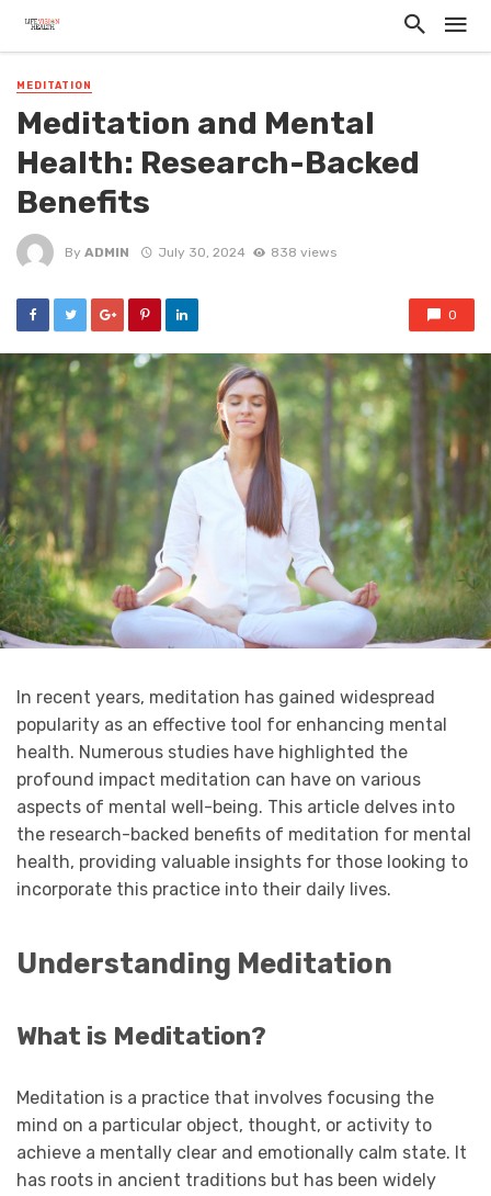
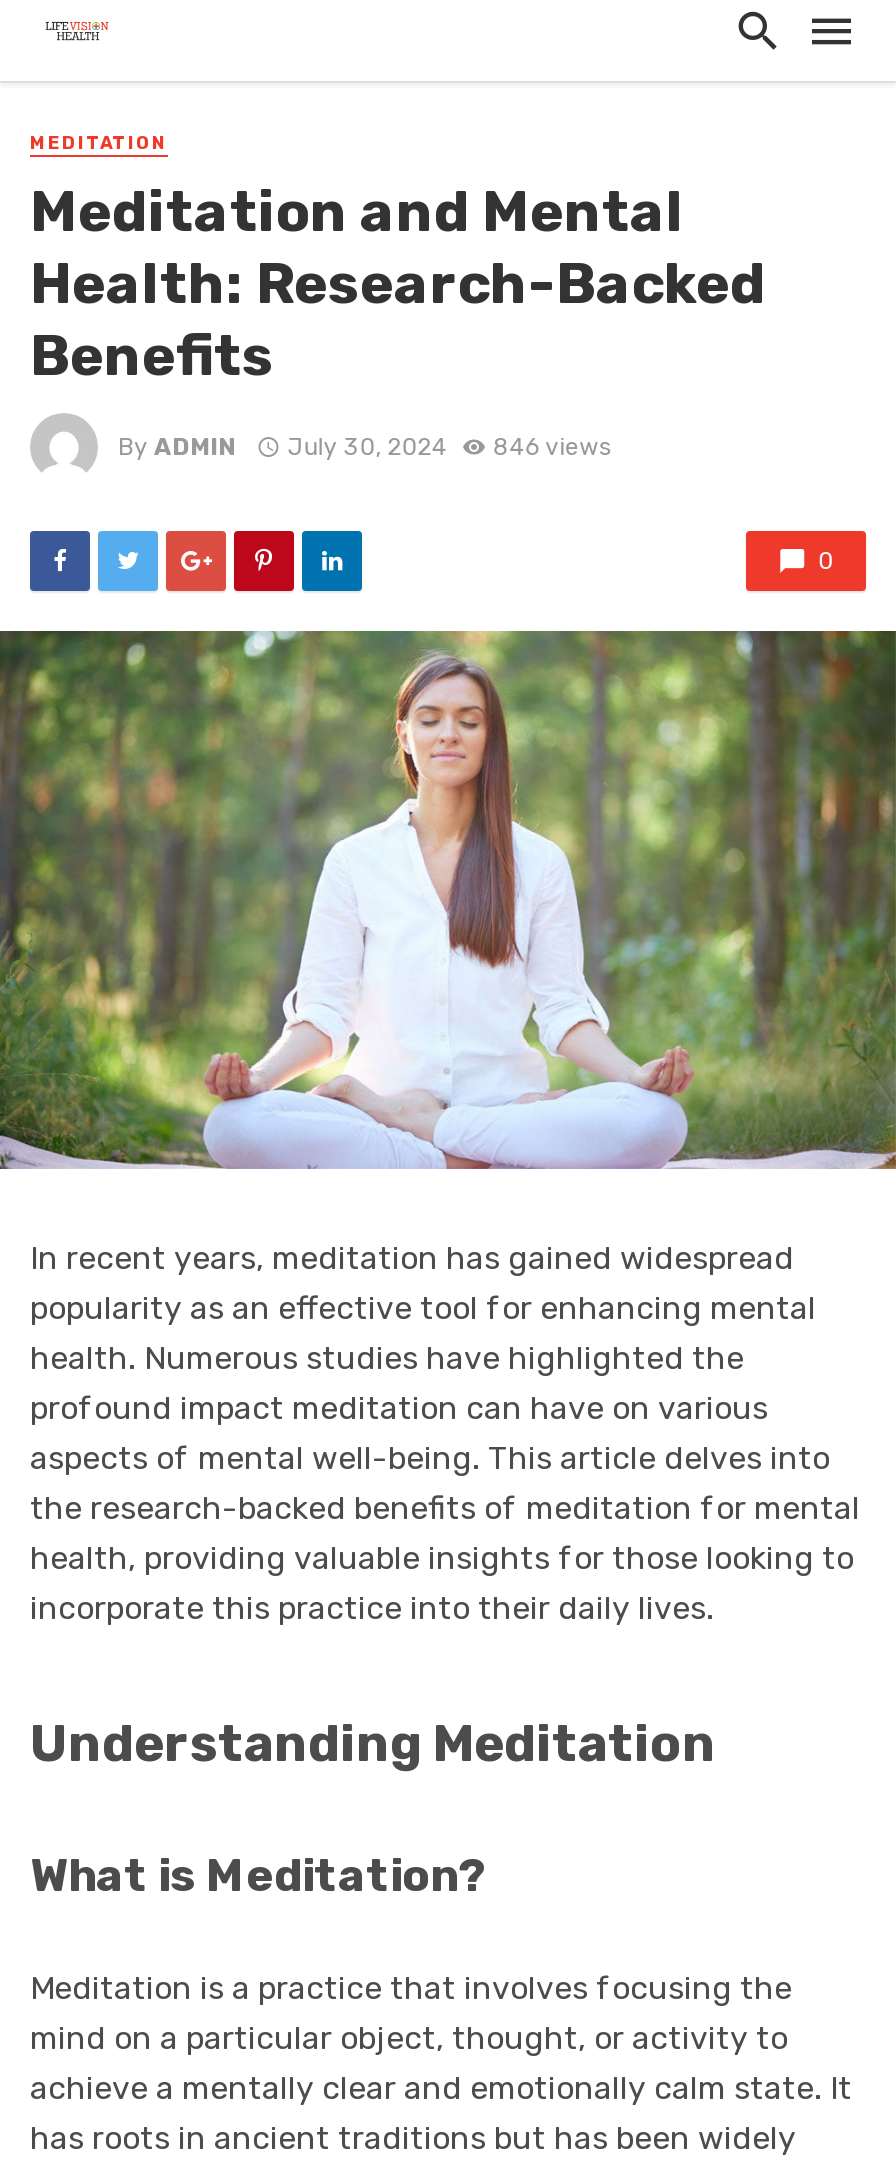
[65,244,336,260] By ADMIN July 30, 2024 838 views -> [118,432,611,460] By ADMIN July 30, 2024 846 views

